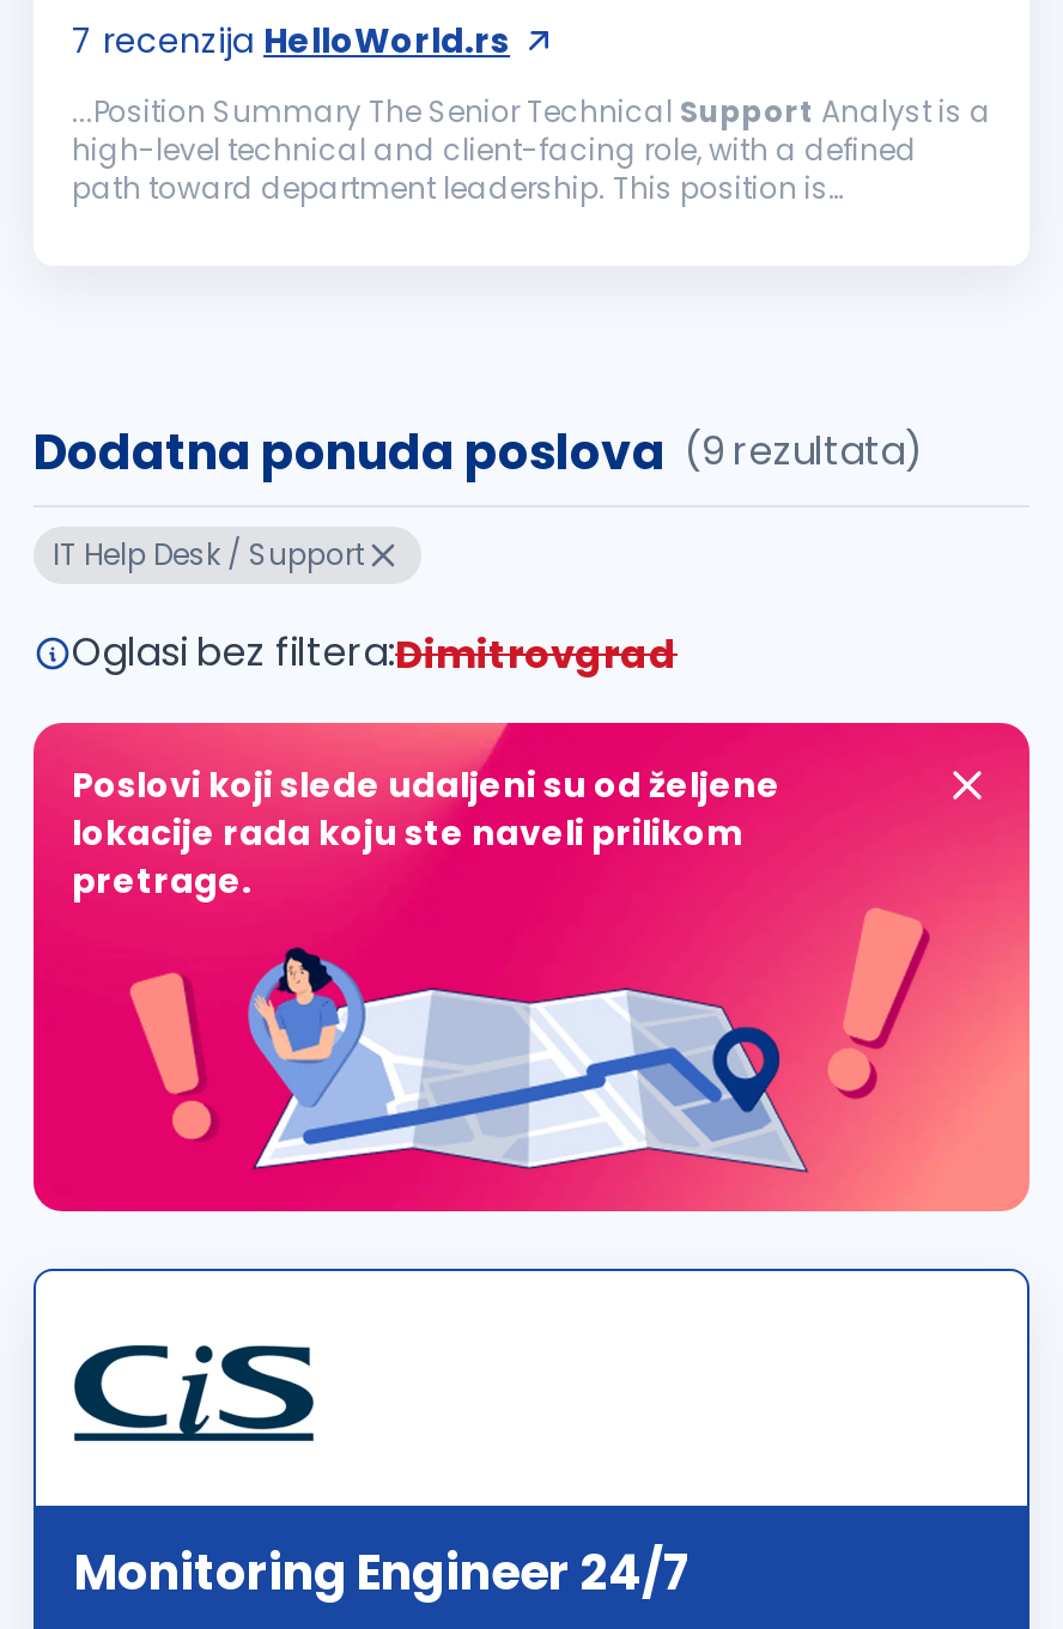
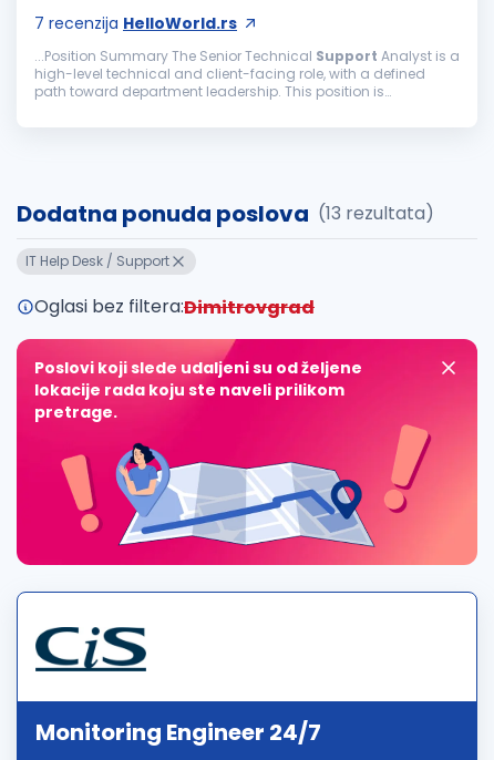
[34,419,924,486] Dodatna ponuda poslova (9 rezultata) -> [17,198,434,229] Dodatna ponuda poslova (13 rezultata)

